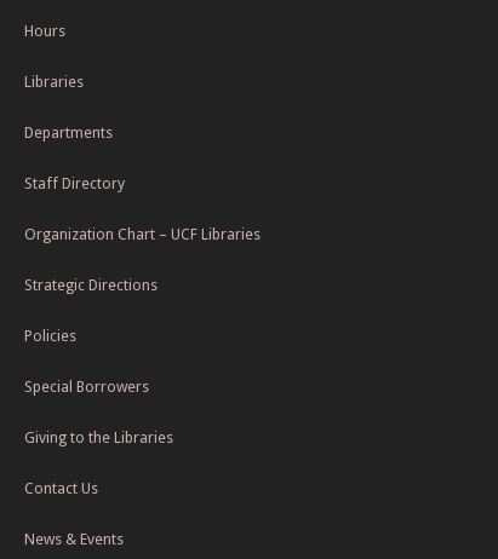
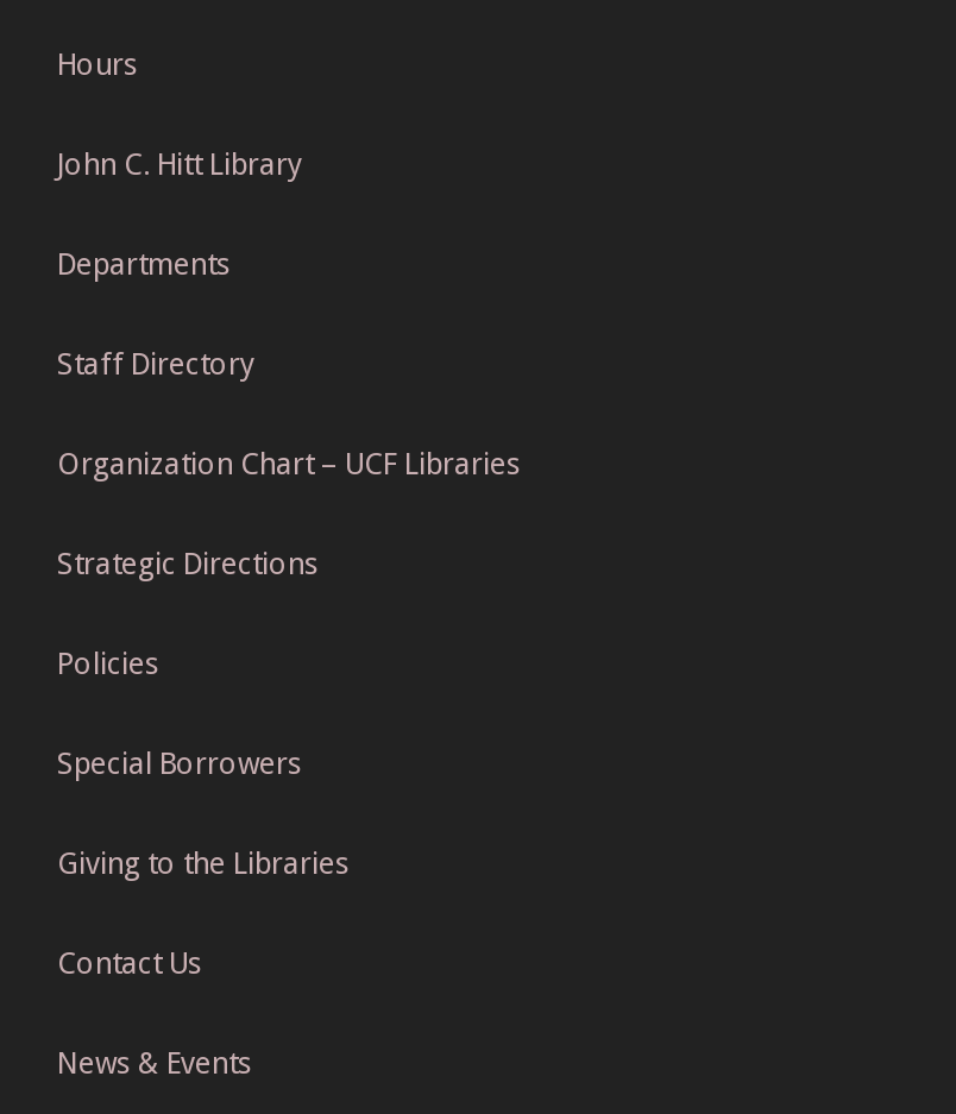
[24,72,84,91] Libraries -> [57,146,302,182] John C. Hitt Library

